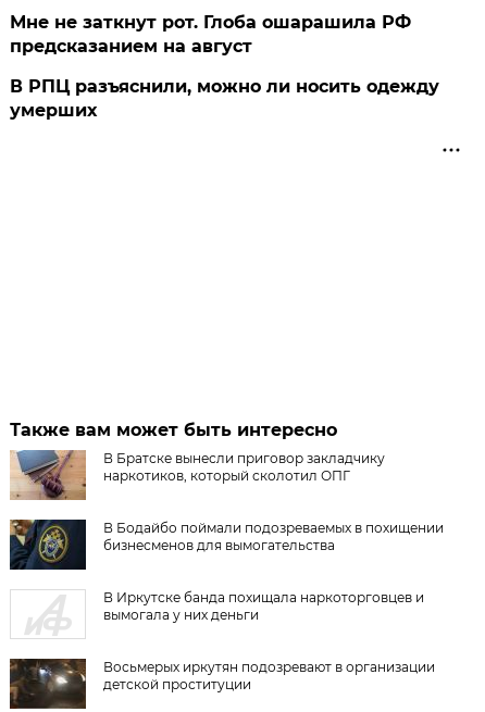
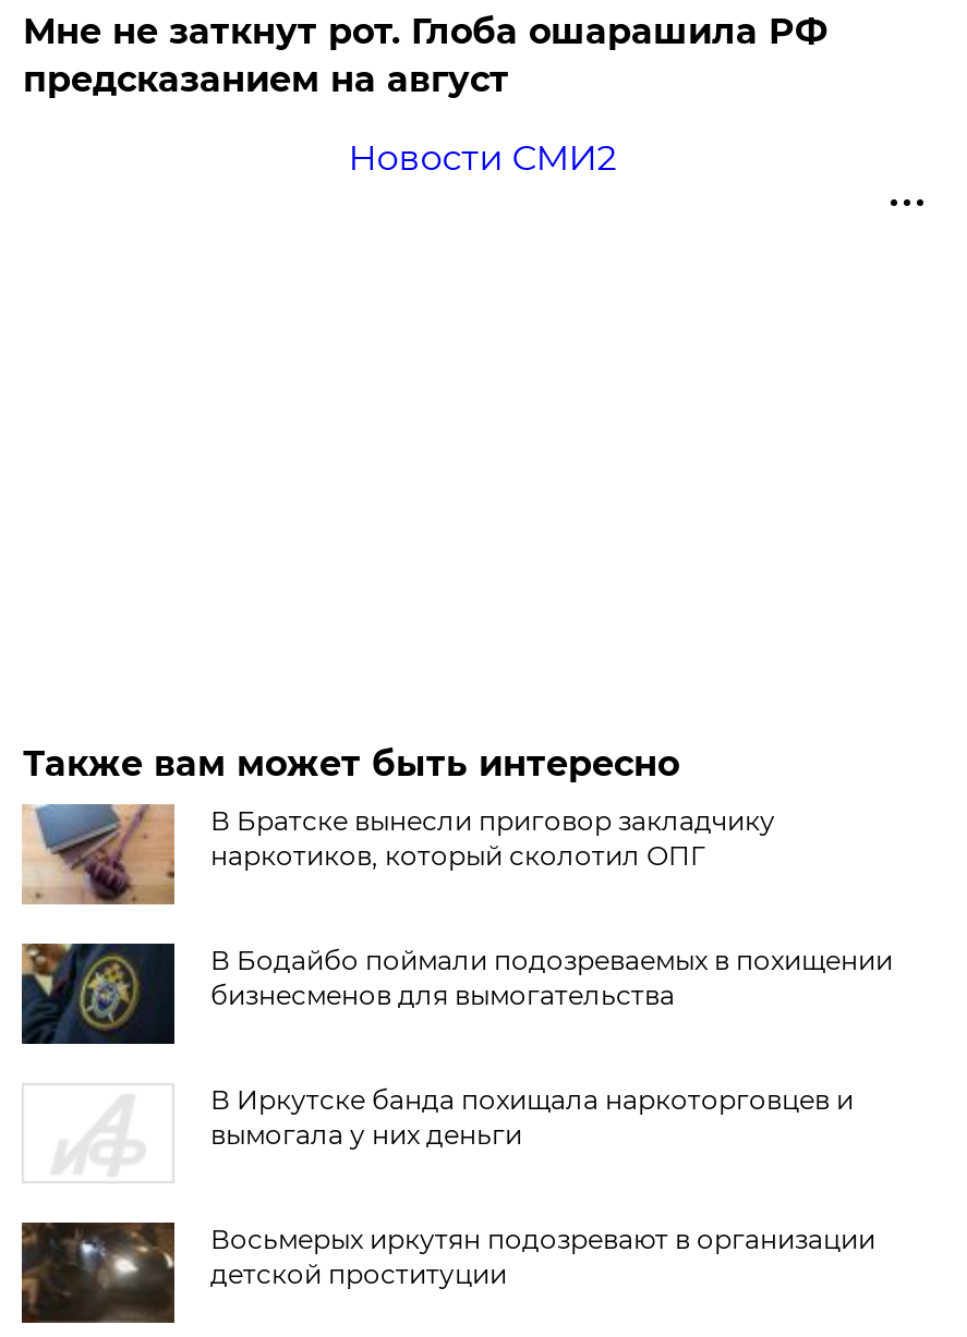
[10,76,440,121] В РПЦ разъяснили, можно ли носить одежду | умерших -> [348,137,616,179] Новости СМИ2

